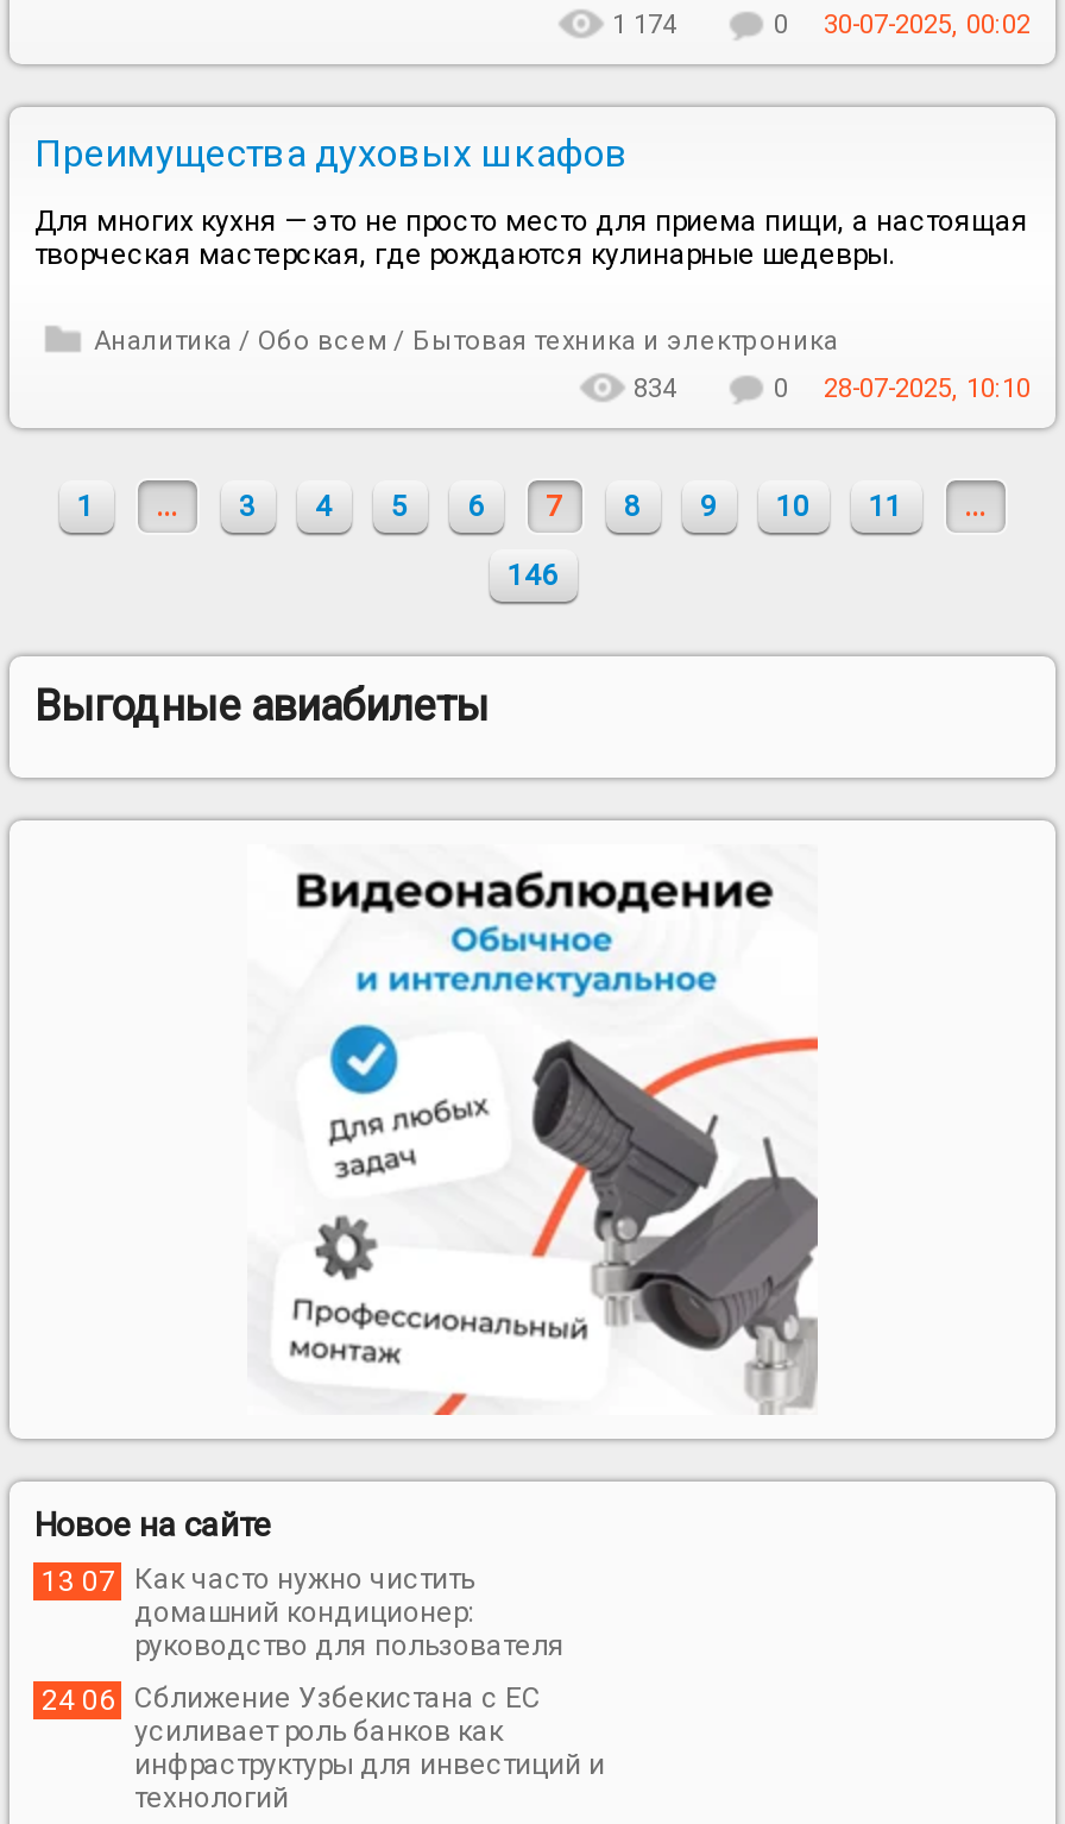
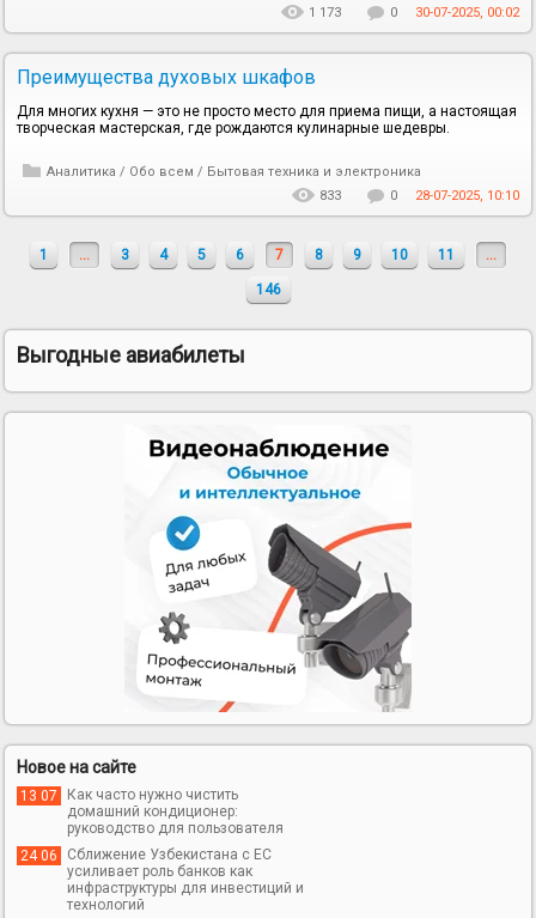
[605,10,683,40] 1 174 -> [304,5,344,20] 1 173
[626,373,683,404] 834 -> [315,188,344,203] 833

